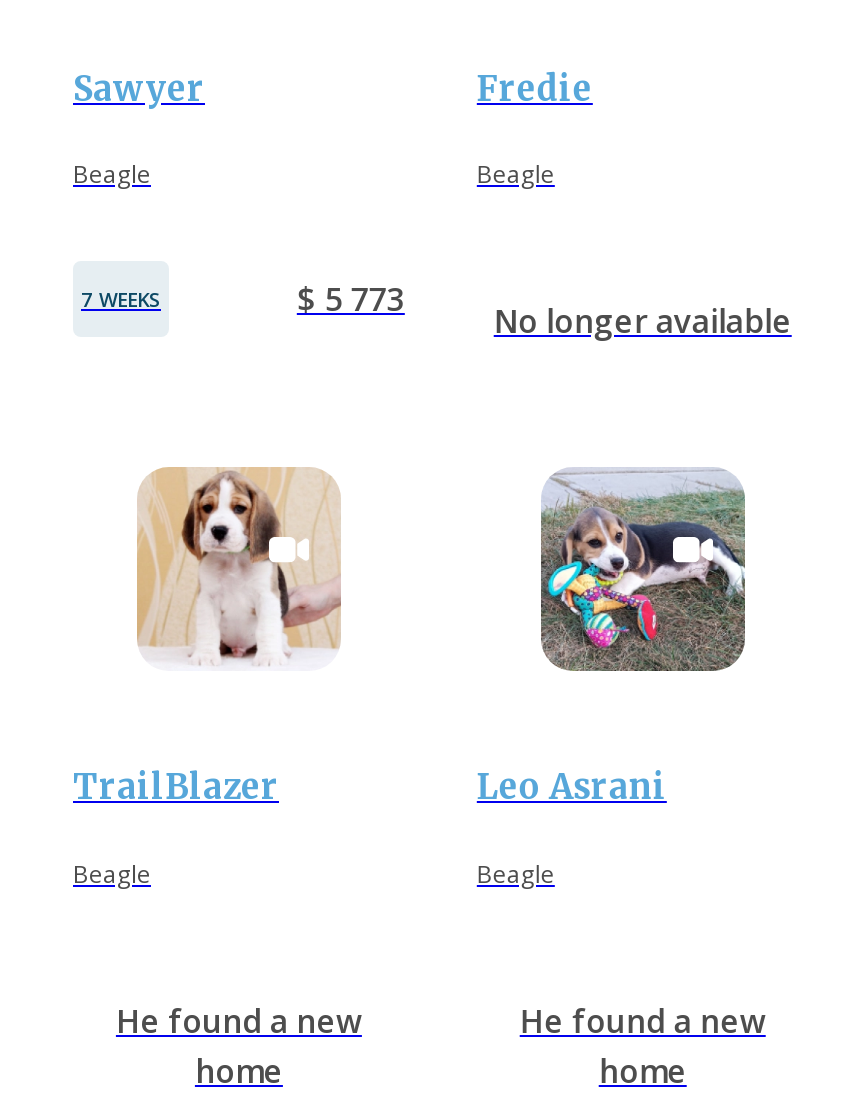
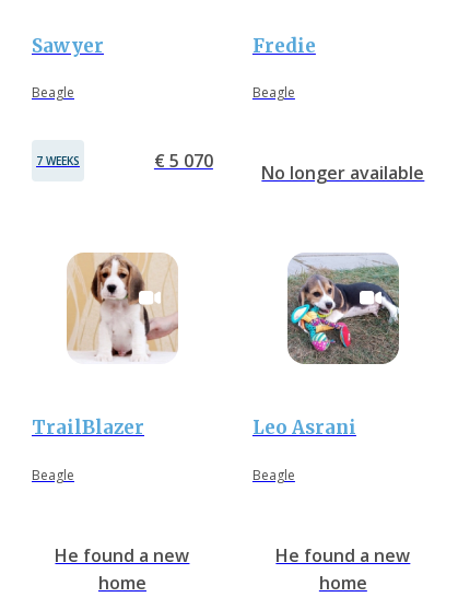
[297,278,405,322] $ 5 773 -> [154,149,213,173] € 5 070

